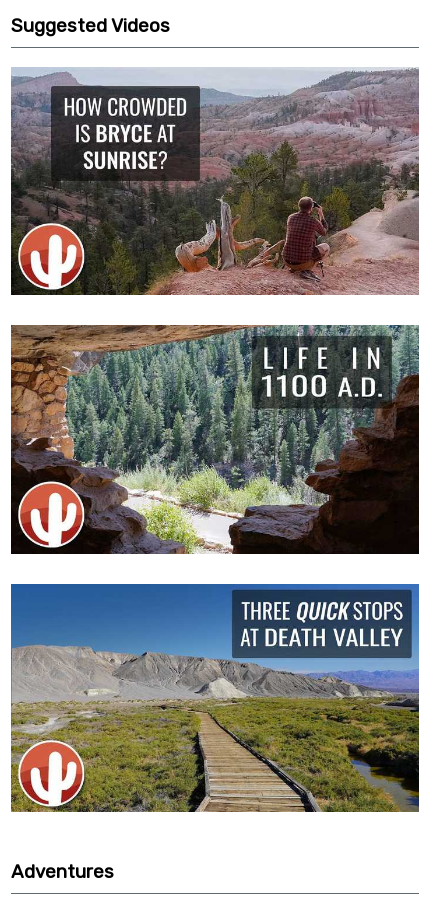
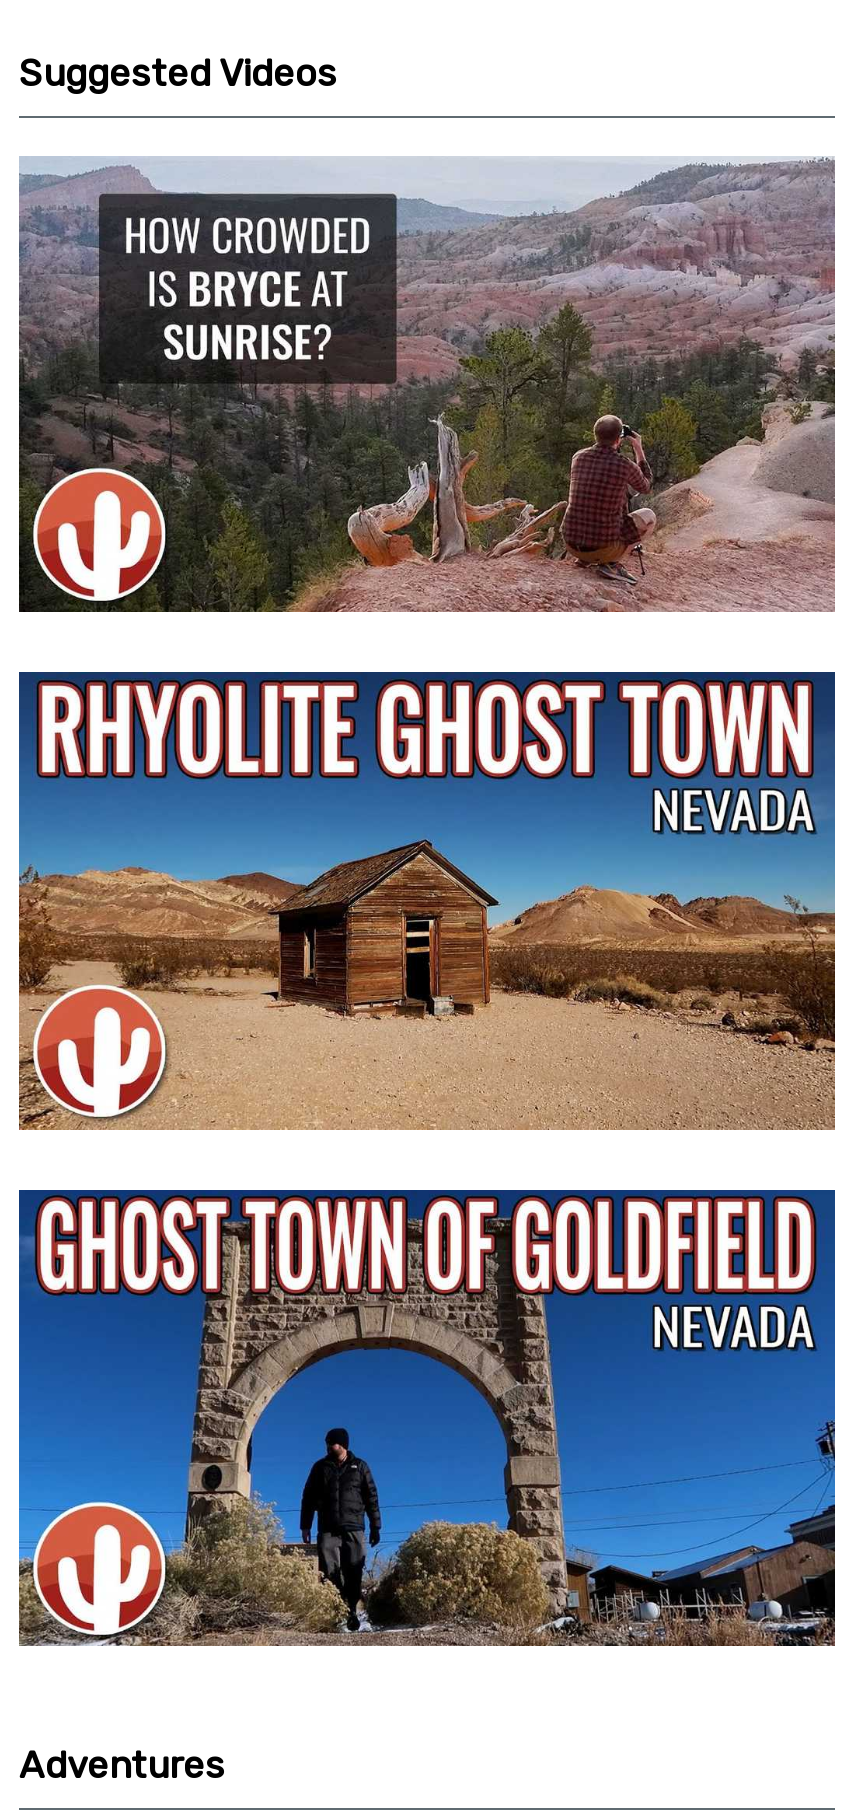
[10,324,420,555] [image] -> [17,670,837,1132] [image]
[10,584,420,813] [image] -> [17,1190,837,1648] [image]

